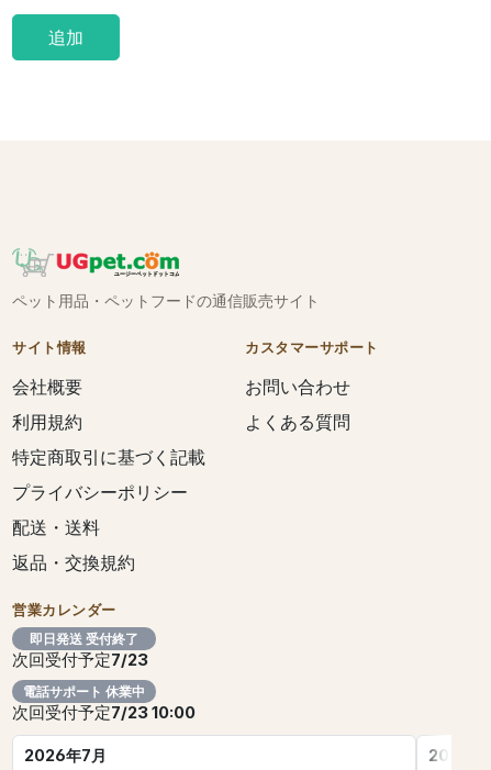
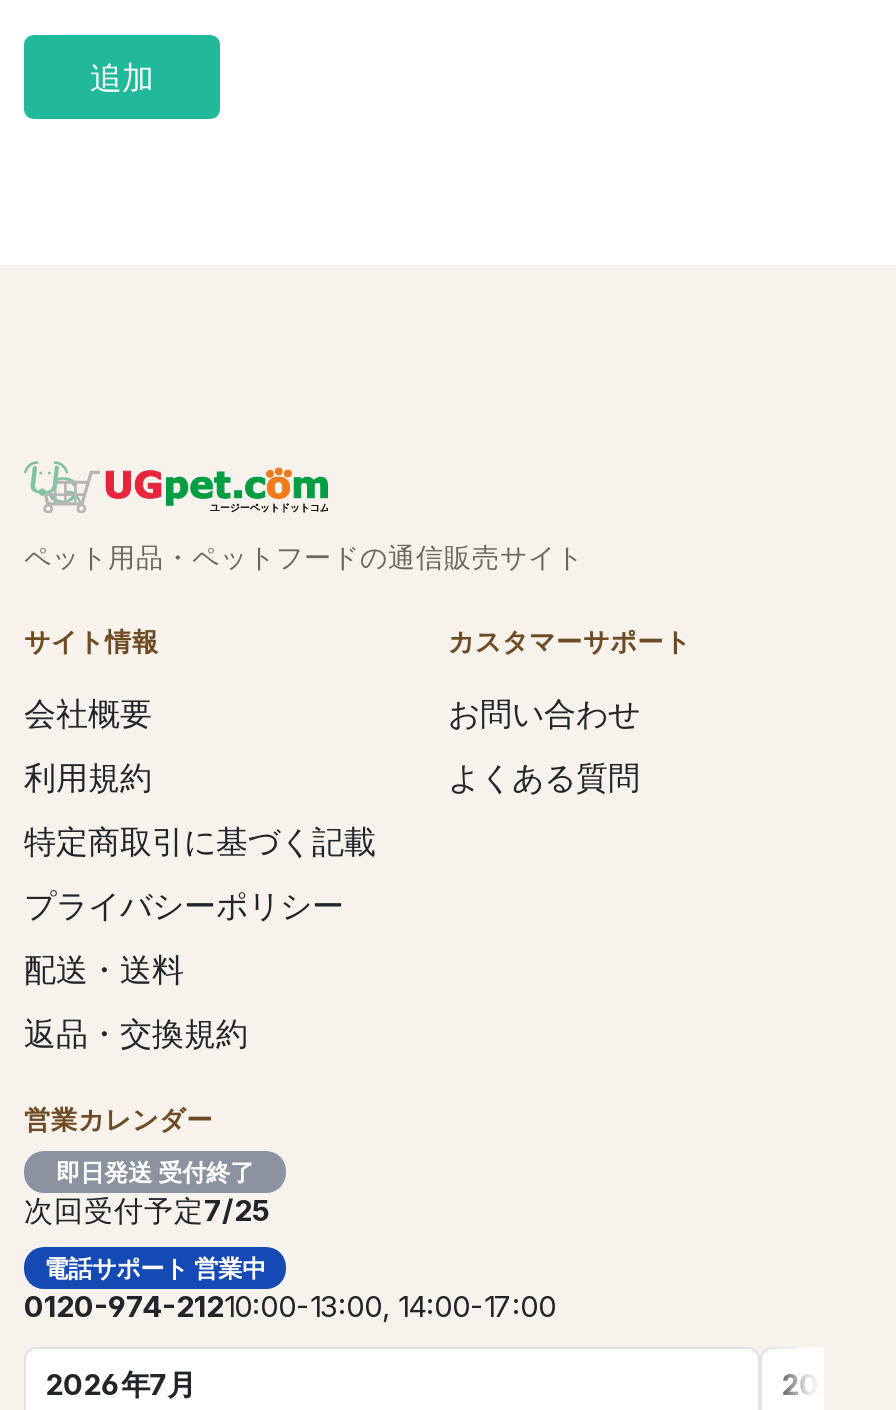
[12,650,148,670] 次回受付予定7/23 -> [24,1193,270,1229] 次回受付予定7/25
[12,684,196,723] 電話サポート 休業中 | 次回受付予定7/23 10:00 -> [24,1254,556,1325] 電話サポート 営業中 | 0120-974-21210:00-13:00, 14:00-17:00

